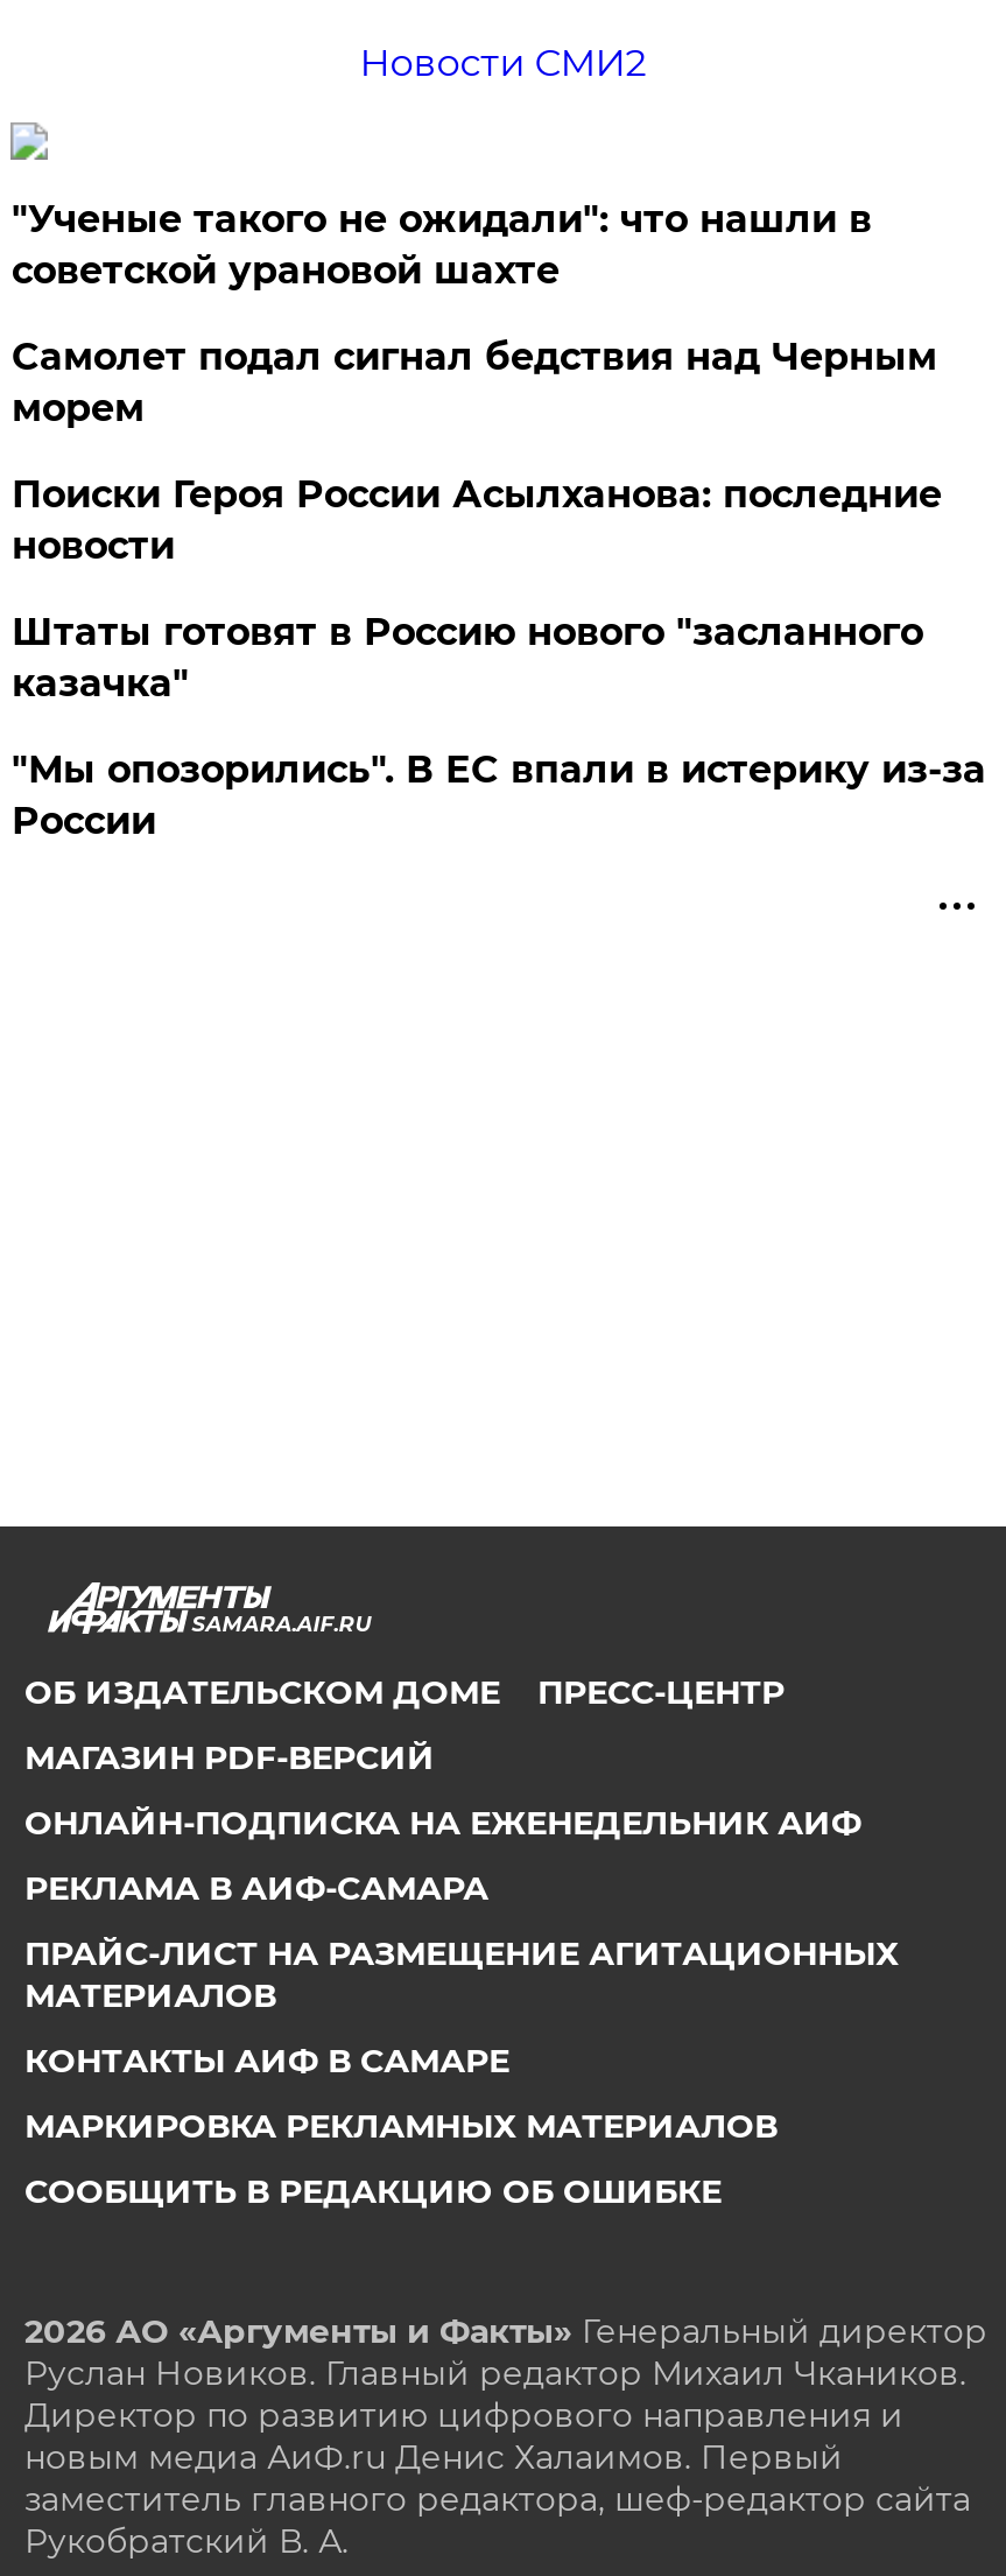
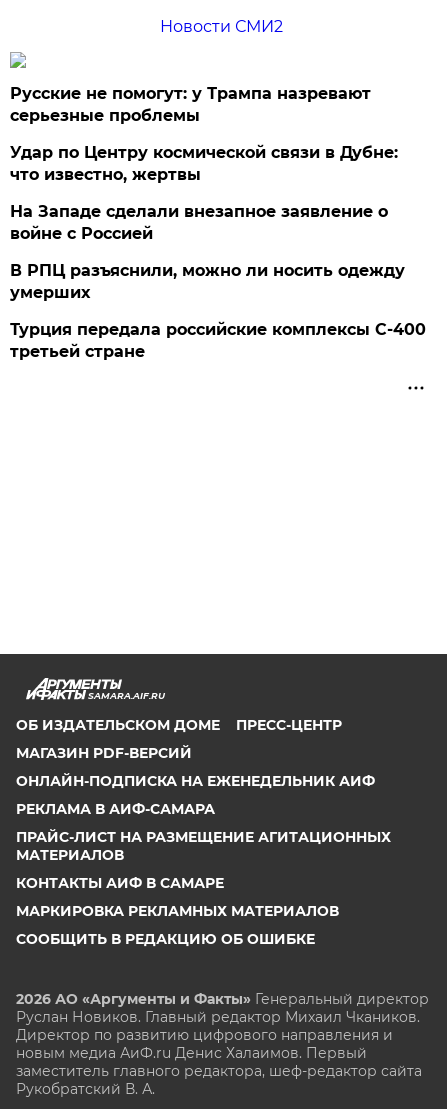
[11,197,872,293] "Ученые такого не ожидали": что нашли в | советской урановой шахте -> [10,84,371,125] Русские не помогут: у Трампа назревают | серьезные проблемы
[11,335,937,430] Самолет подал сигнал бедствия над Черным | морем -> [10,143,398,184] Удар по Центру космической связи в Дубне: | что известно, жертвы
[11,472,942,568] Поиски Героя России Асылханова: последние | новости -> [10,202,388,243] На Западе сделали внезапное заявление о | войне с Россией
[11,610,923,706] Штаты готовят в Россию нового "засланного | казачка" -> [10,261,405,302] В РПЦ разъяснили, можно ли носить одежду | умерших
[11,747,986,843] "Мы опозорились". В ЕС впали в истерику из-за | России -> [10,320,426,361] Турция передала российские комплексы С-400 | третьей стране

